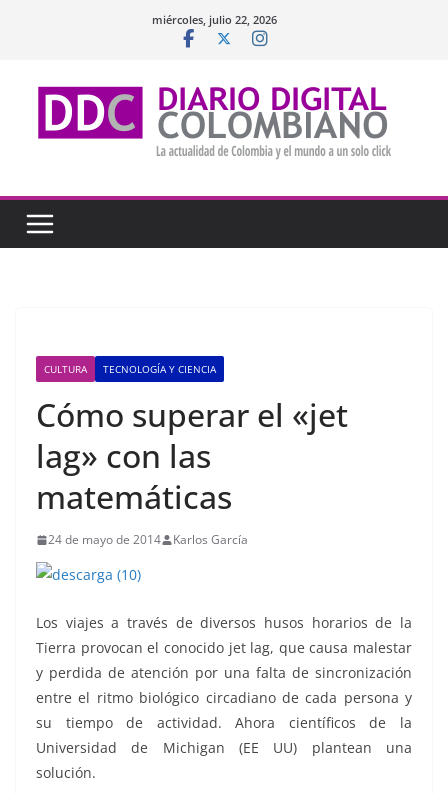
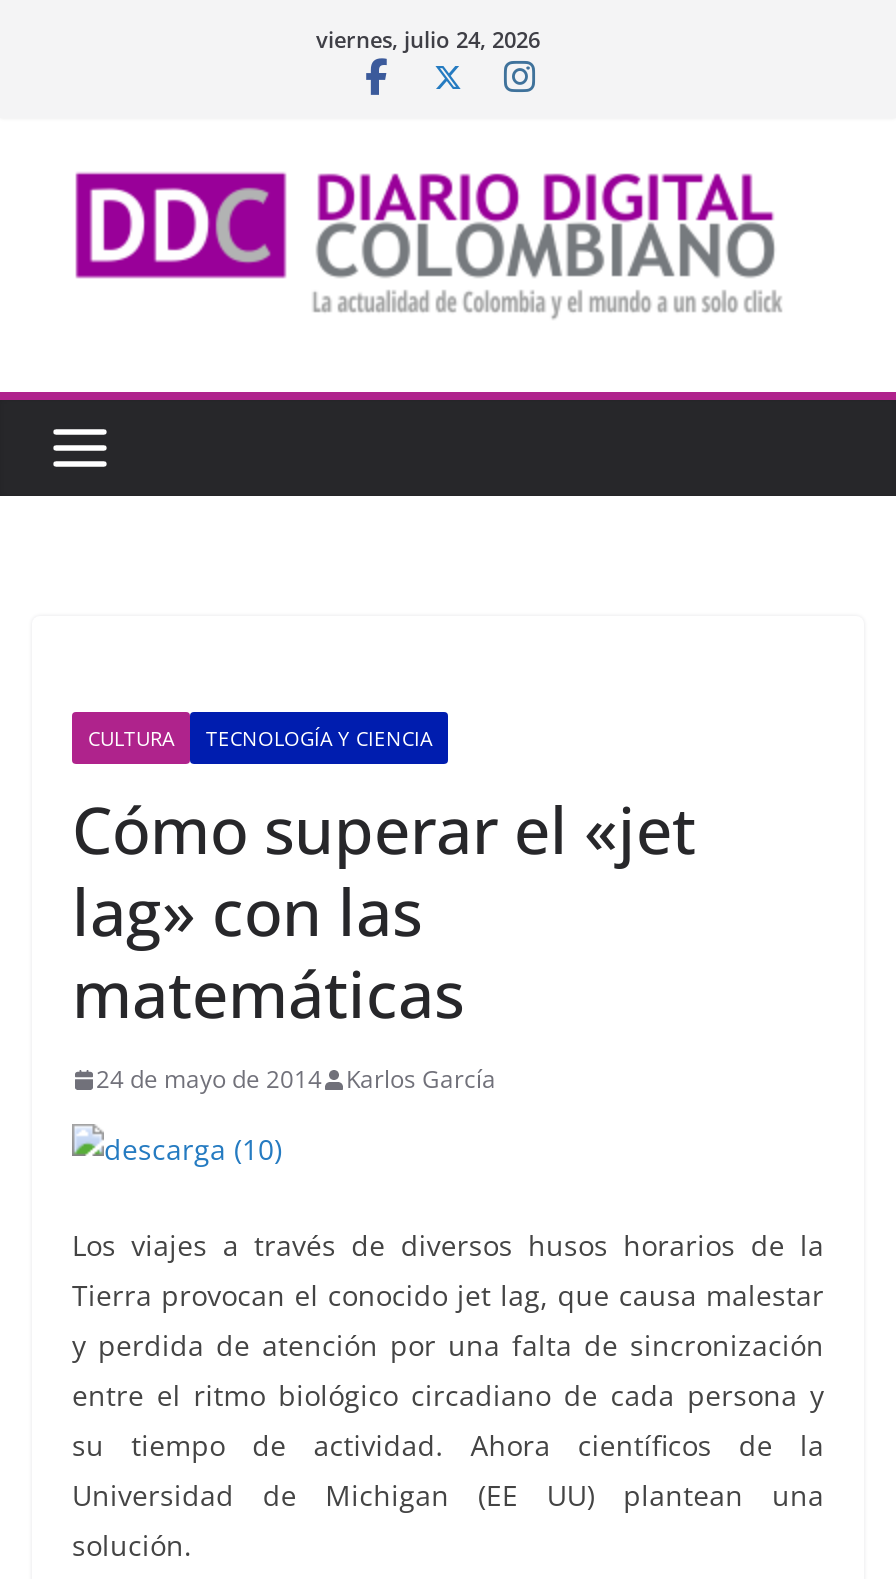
[151,12,276,27] miércoles, julio 22, 2026 -> [316,24,540,54] viernes, julio 24, 2026

